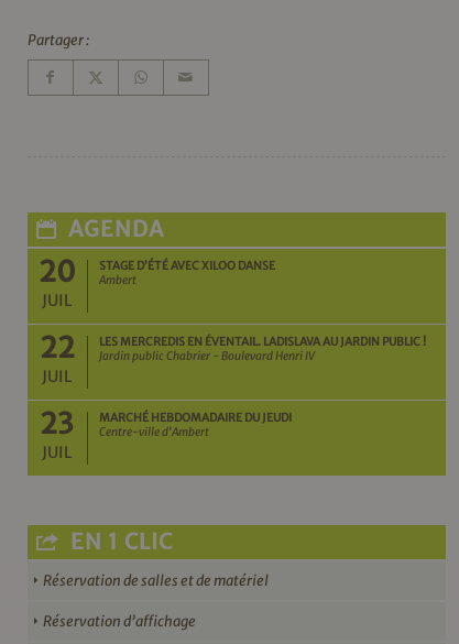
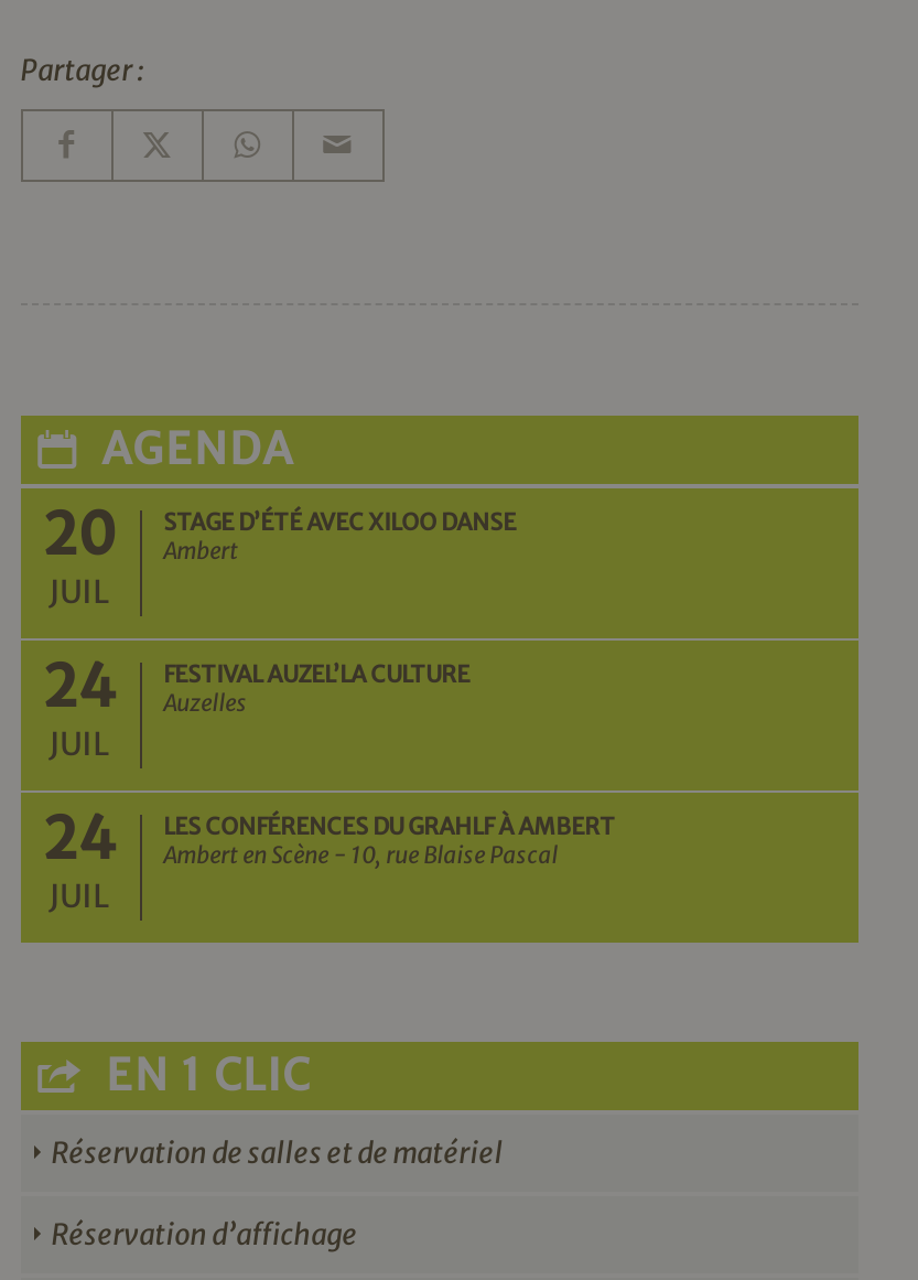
[39,329,74,366] 22 -> [42,650,117,722] 24
[99,335,426,363] LES MERCREDIS EN ÉVENTAIL. LADISLAVA AU JARDIN PUBLIC ! | Jardin public Chabrier - Boulevard Henri IV -> [163,661,470,718] FESTIVAL AUZEL’LA CULTURE | Auzelles
[40,405,74,442] 23 -> [42,802,117,875] 24
[99,411,291,439] MARCHÉ HEBDOMADAIRE DU JEUDI | Centre-ville d'Ambert -> [163,813,615,870] LES CONFÉRENCES DU GRAHLF À AMBERT | Ambert en Scène - 10, rue Blaise Pascal

